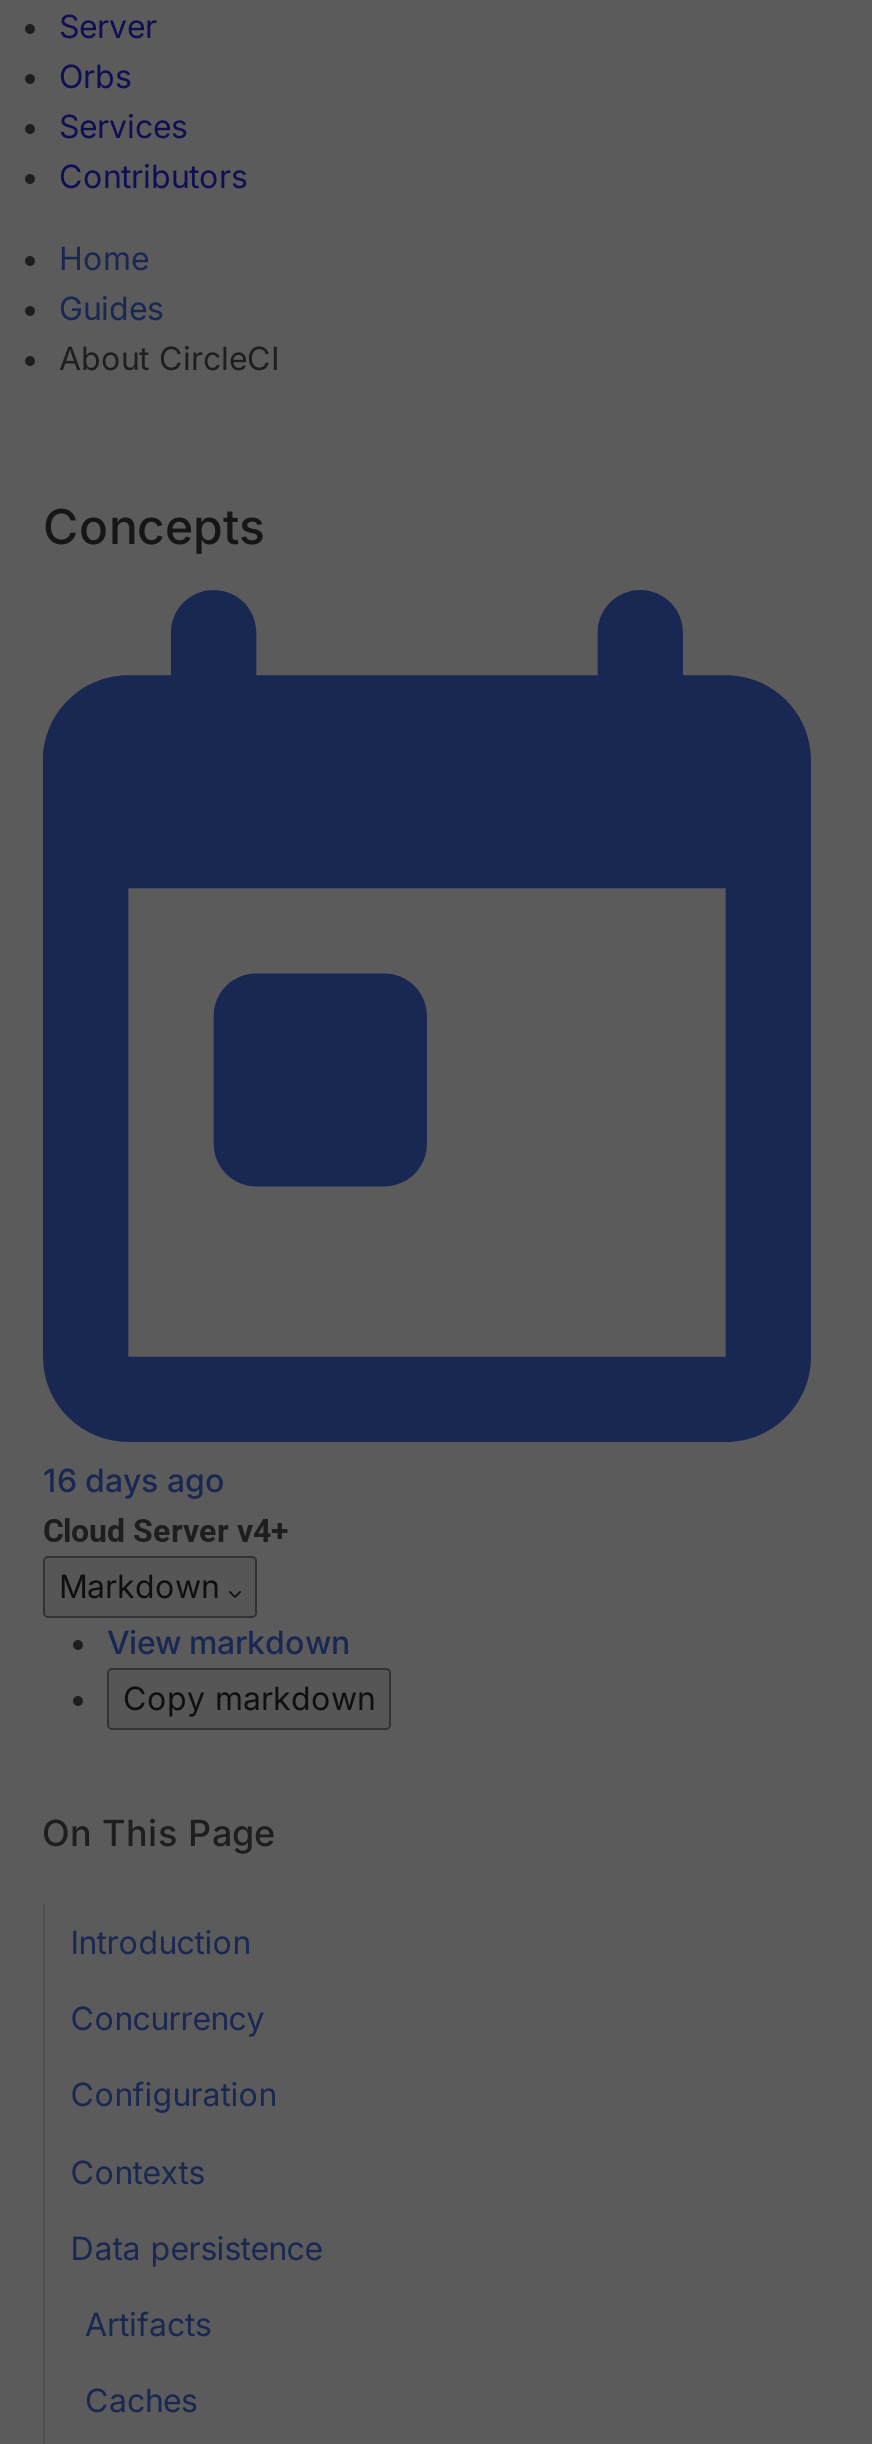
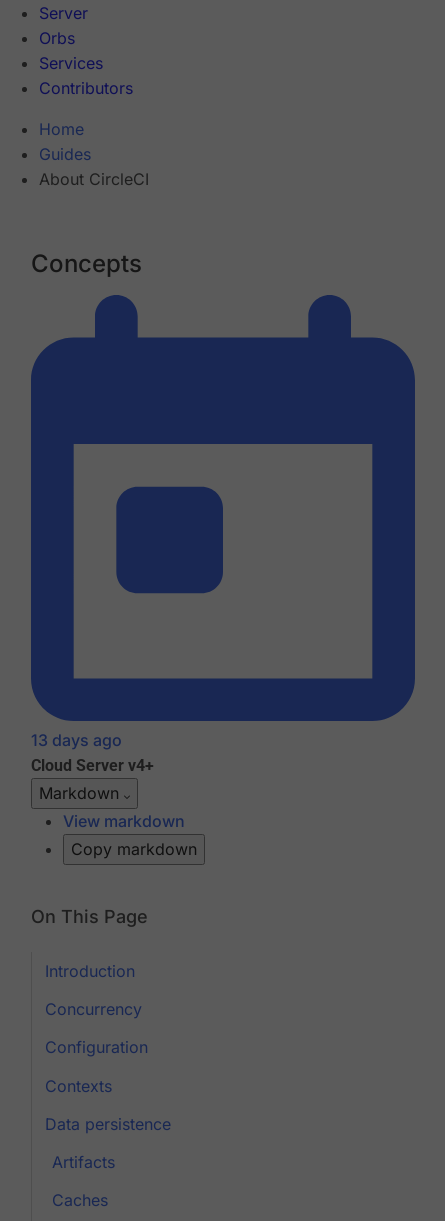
[43,1461,225,1501] 16 days ago -> [31,730,122,750] 13 days ago

